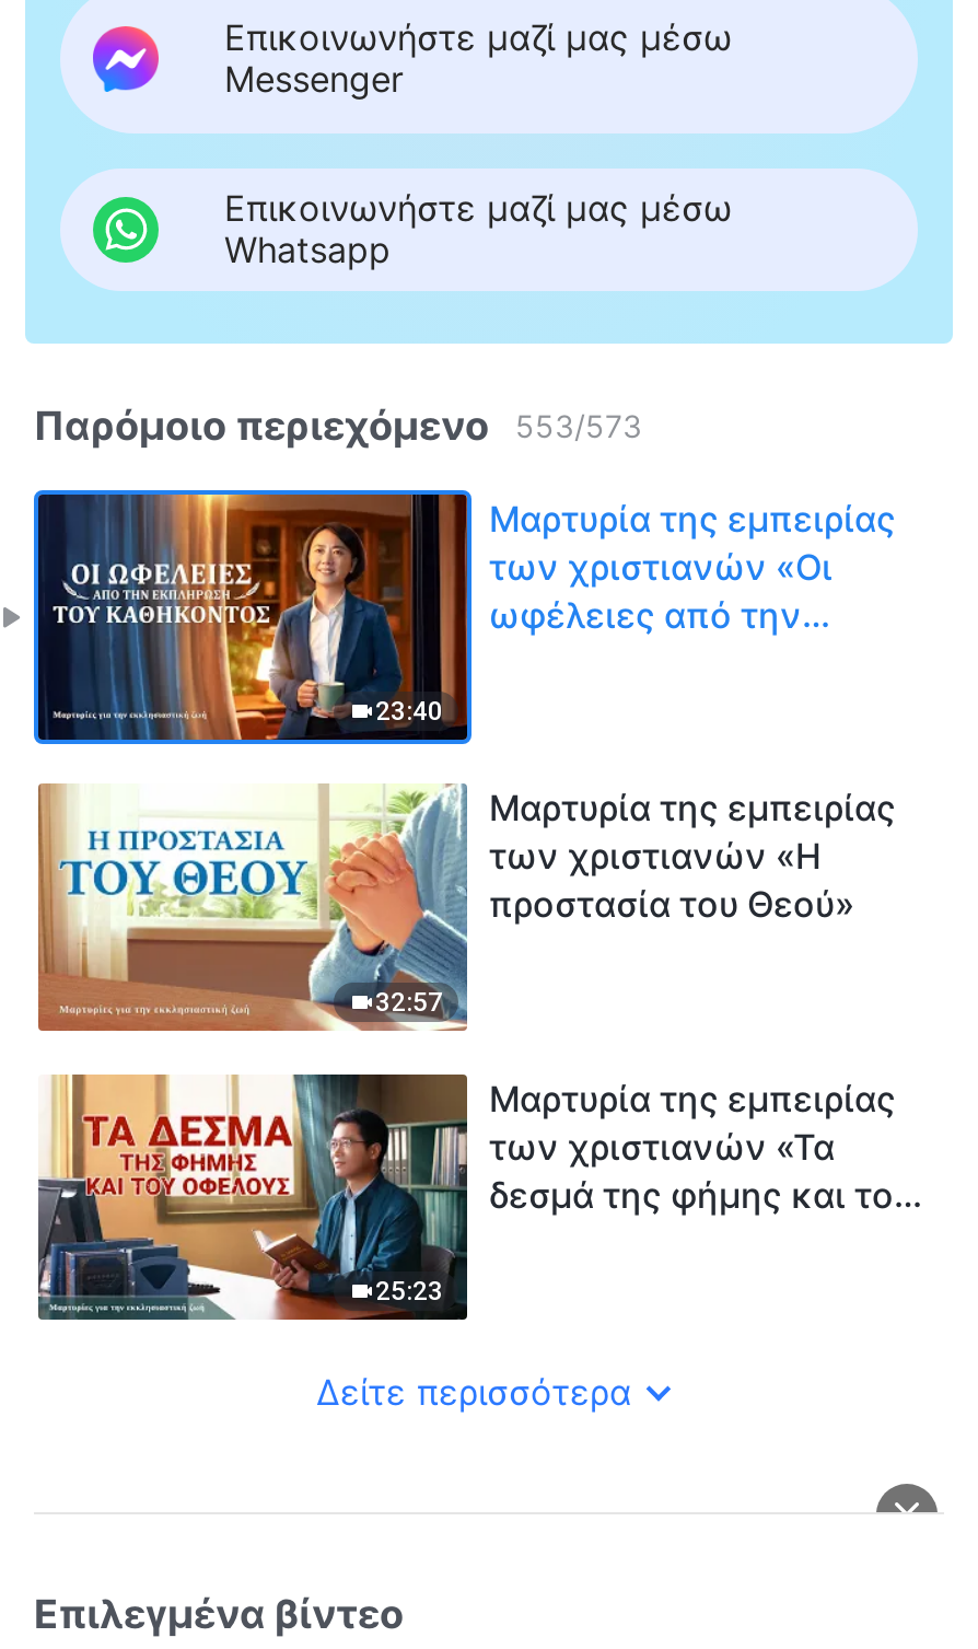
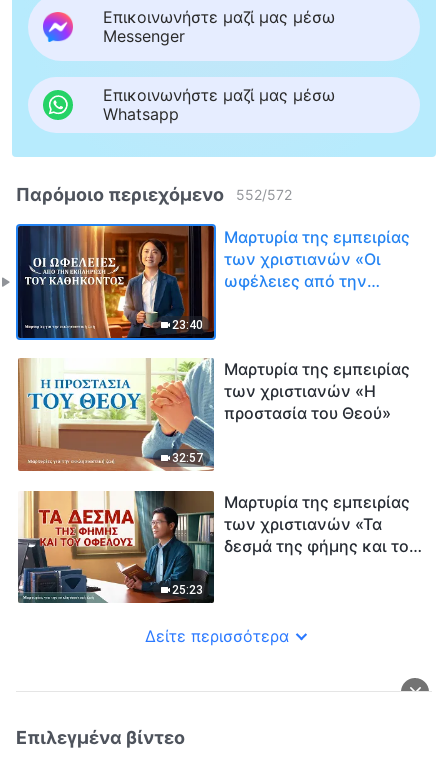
[34,402,642,448] Παρόμοιο περιεχόμενο 553/573 -> [16,184,292,205] Παρόμοιο περιεχόμενο 552/572

